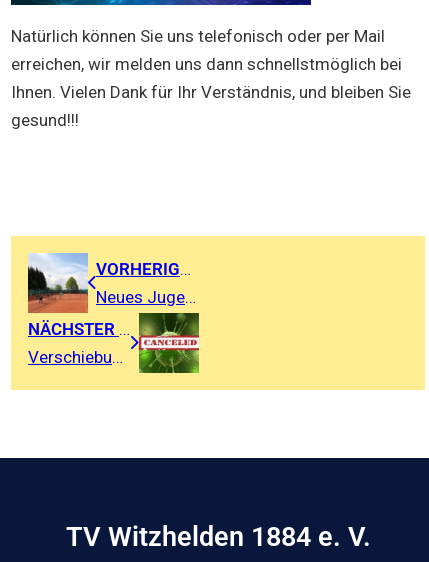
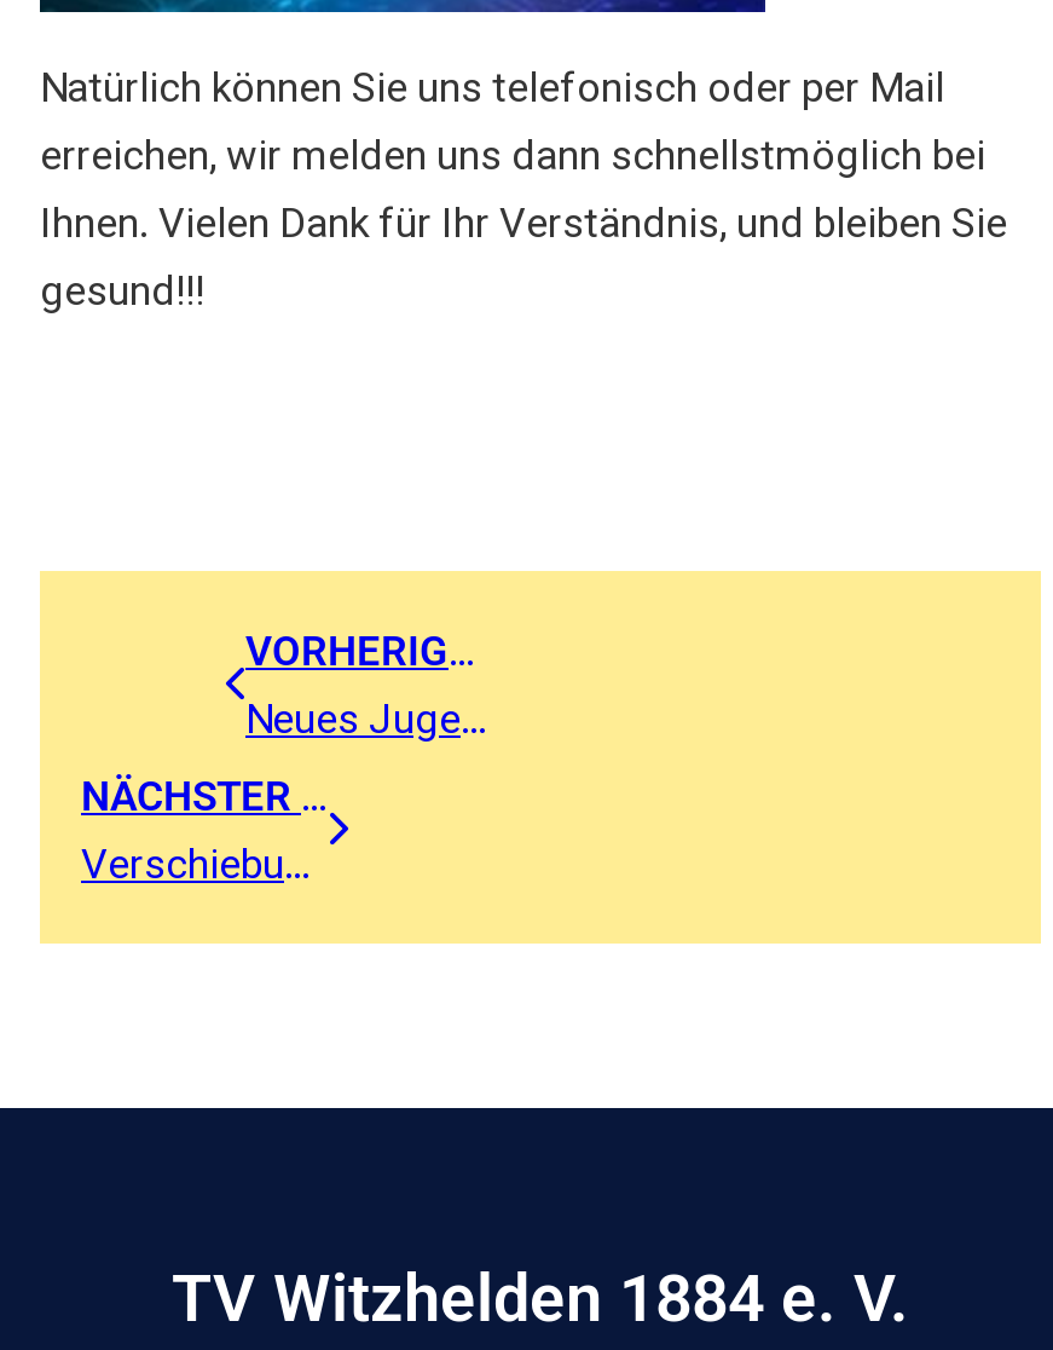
[27,252,89,314] [image] -> none
[138,312,200,374] [image] -> none

